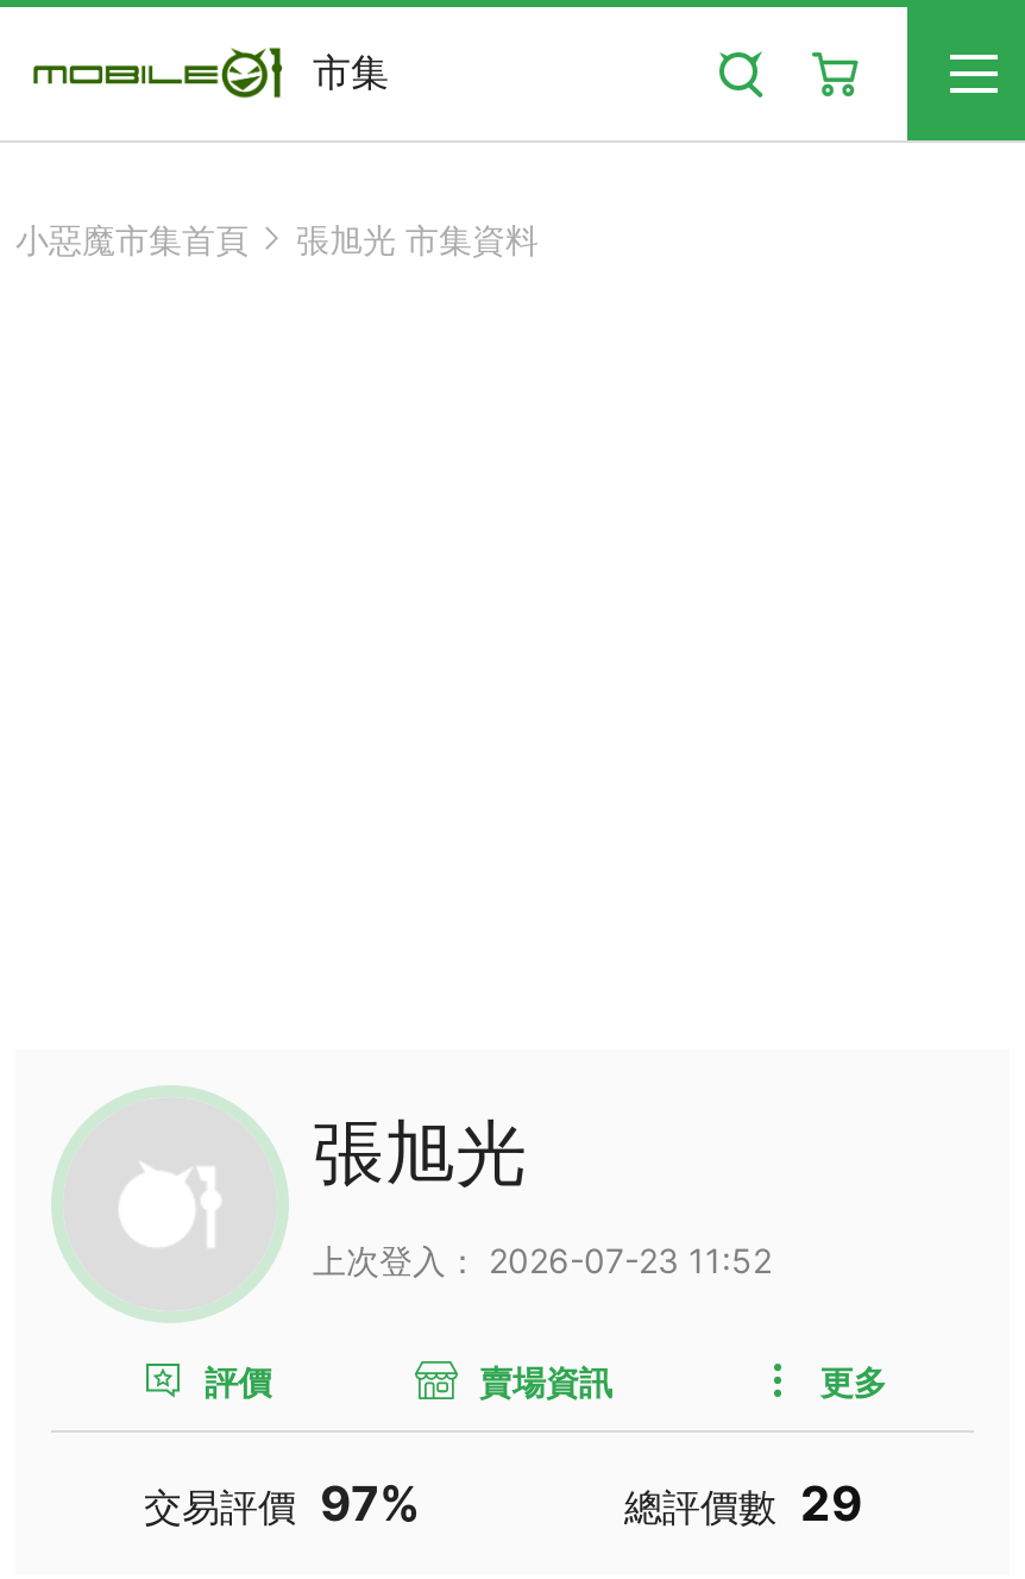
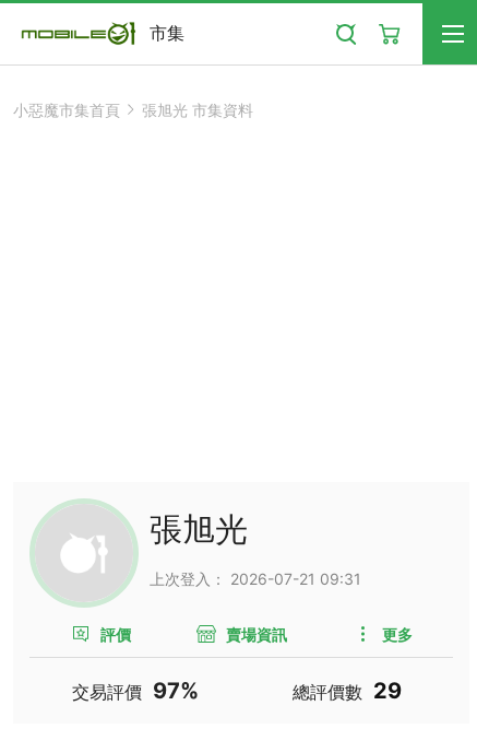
[313,1239,772,1279] 上次登入： 2026-07-23 11:52 -> [150,569,361,587] 上次登入： 2026-07-21 09:31

